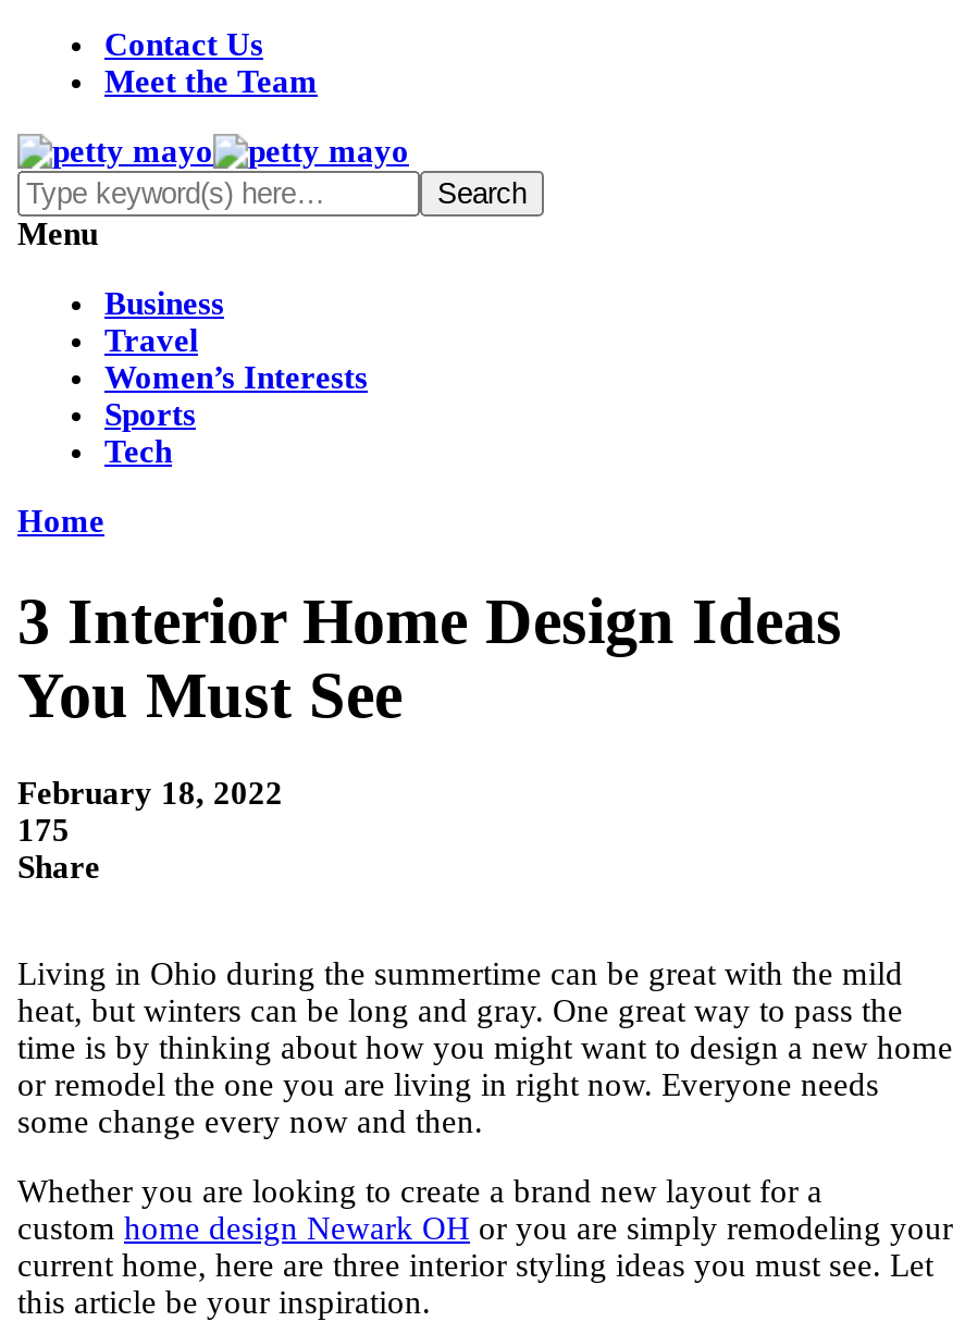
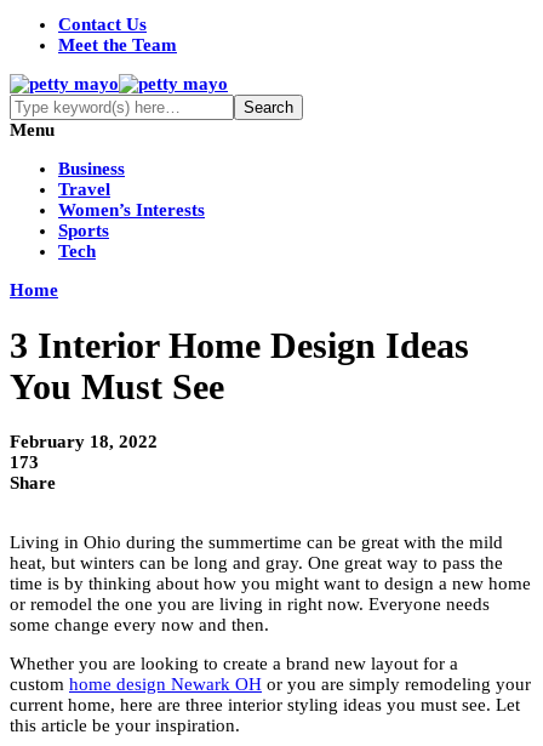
[17,813,70,848] 175 -> [10,453,39,472] 173

